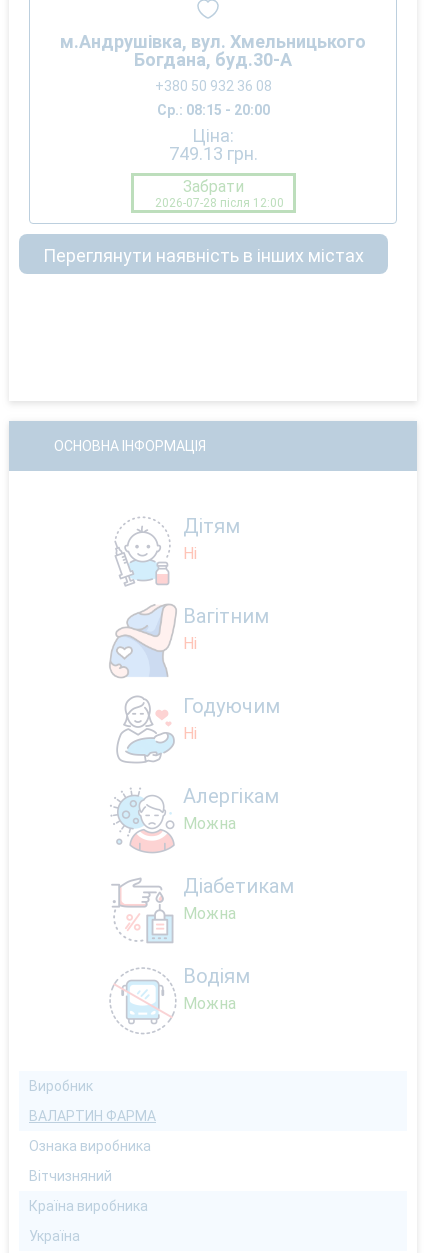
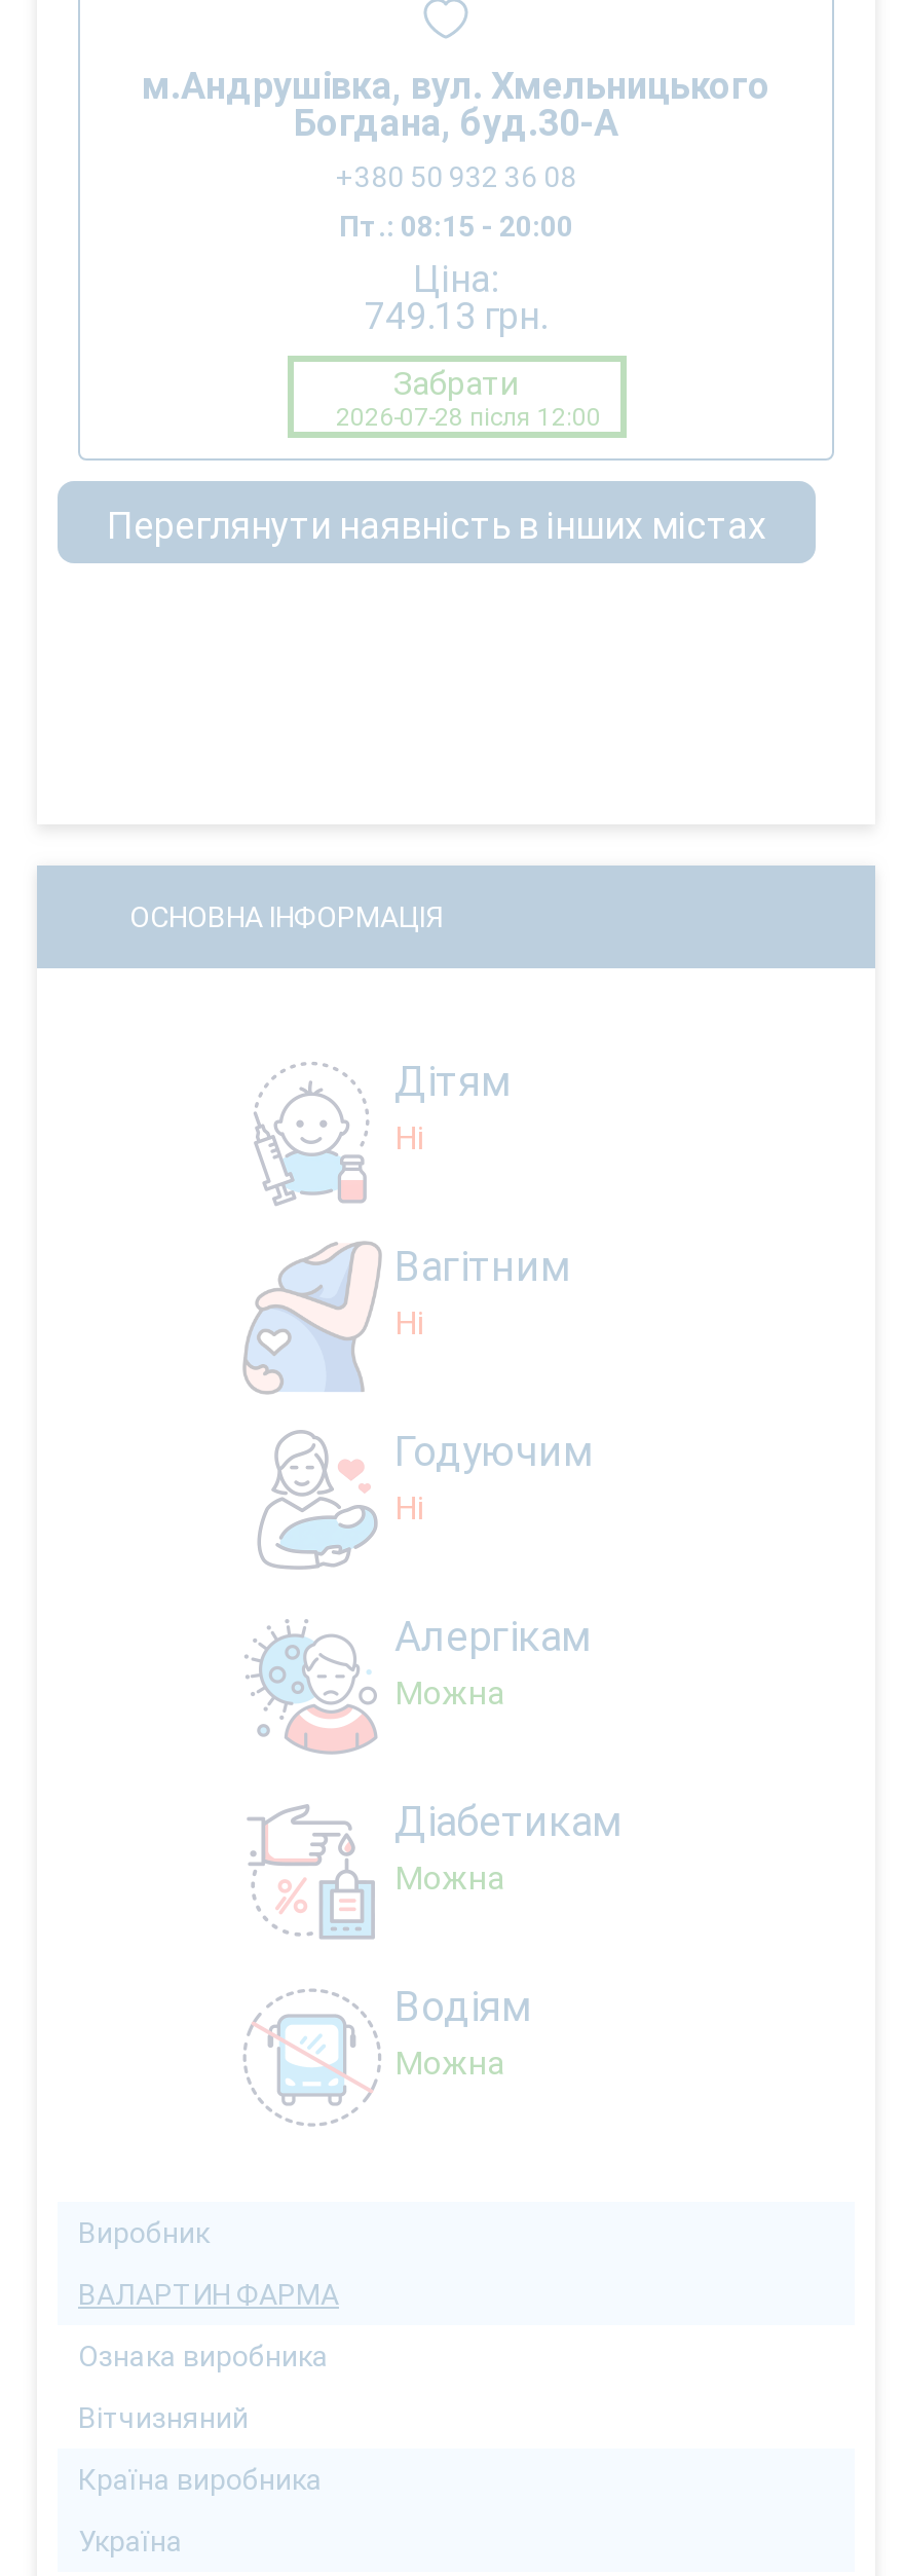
[156,102,269,118] Ср.: 08:15 - 20:00 -> [339,210,573,243] Пт.: 08:15 - 20:00

